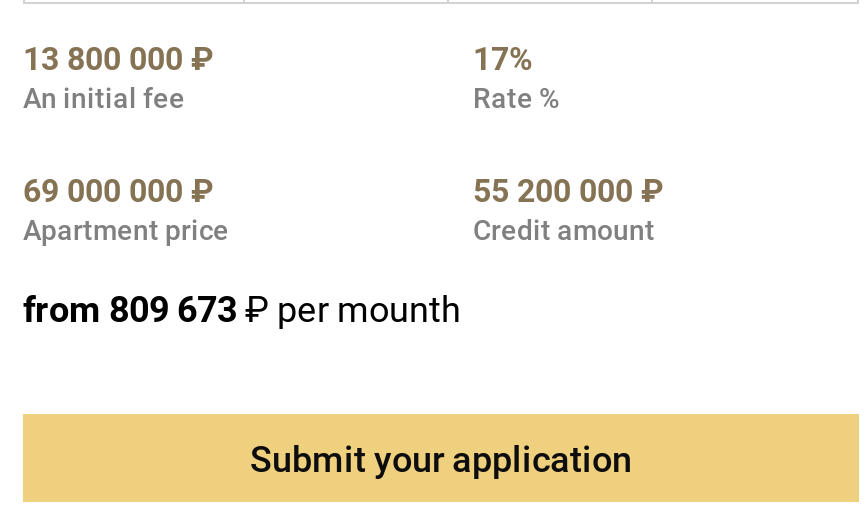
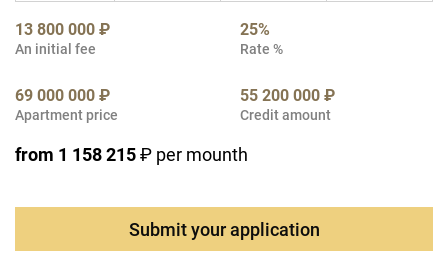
[473,40,533,78] 17% -> [240,20,270,39] 25%
[23,288,461,330] from 809 673 ₽ per mounth -> [15,144,248,165] from 1 158 215 ₽ per mounth

